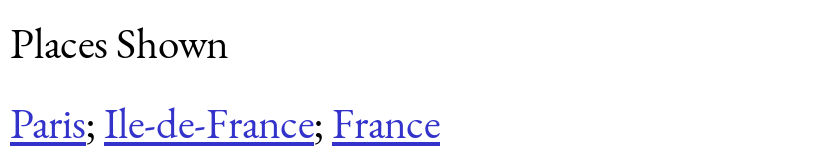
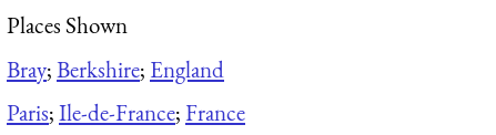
none -> [7,54,224,84] Bray; Berkshire; England

